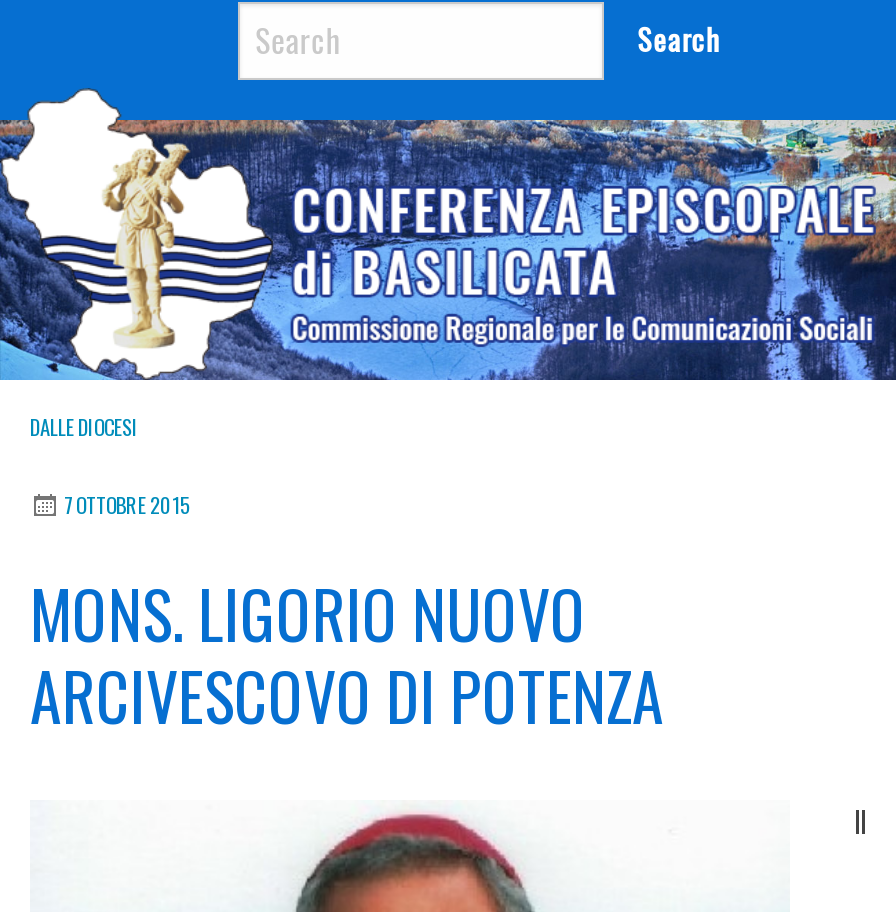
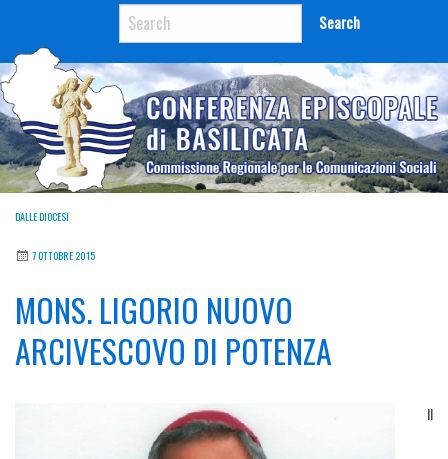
[6,118,890,382] [image] -> [3,62,445,194] [image]

